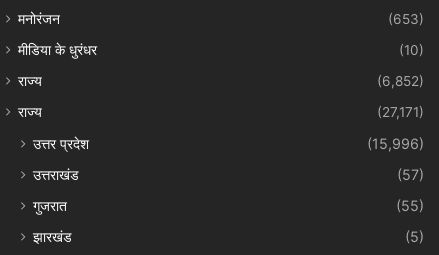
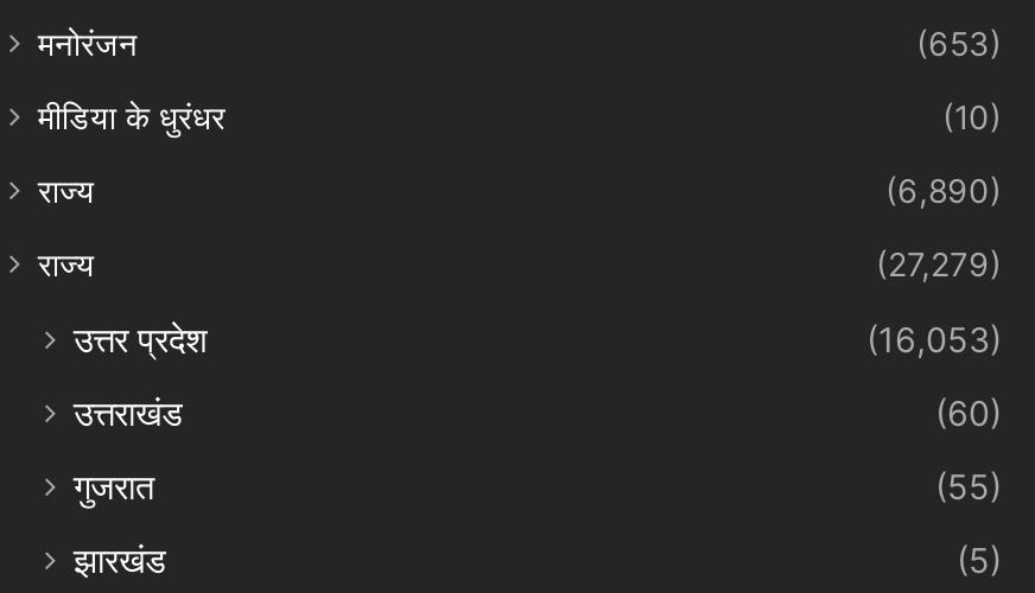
[377,73,424,89] (6,852) -> [885,172,1002,210] (6,890)
[377,104,424,120] (27,171) -> [876,246,1002,284] (27,279)
[367,135,424,152] (15,996) -> [866,319,1002,360] (16,053)
[397,166,424,183] (57) -> [935,393,1002,433] (60)

